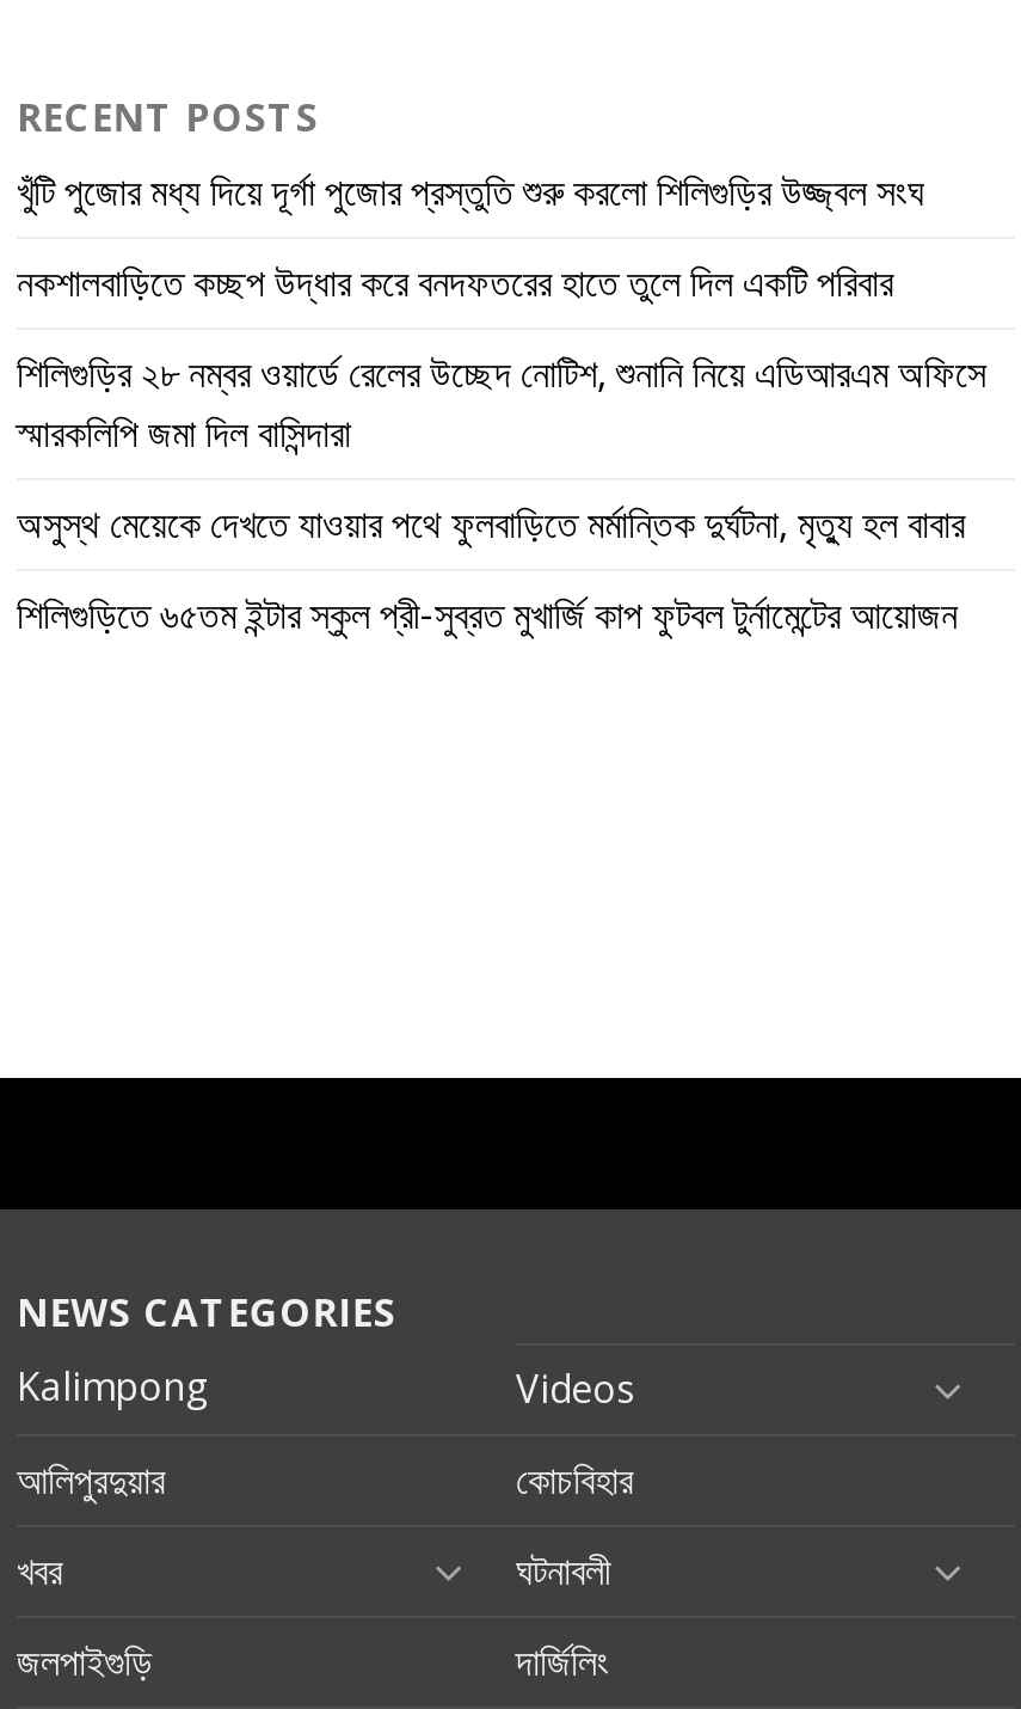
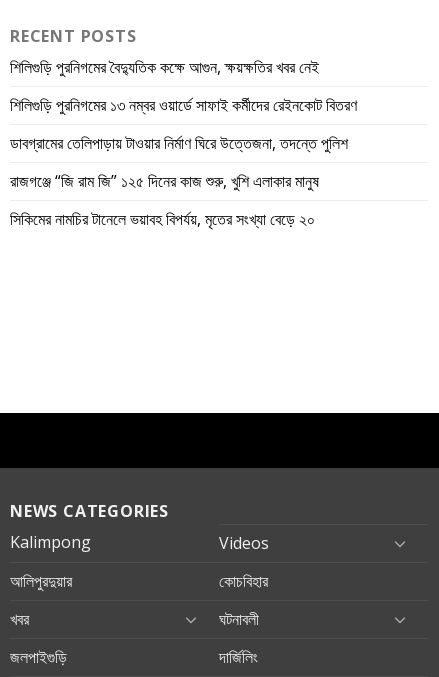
[17,164,924,216] খুঁটি পুজোর মধ্য দিয়ে দূর্গা পুজোর প্রস্তুতি শুরু করলো শিলিগুড়ির উজ্জ্বল সংঘ -> [10,55,319,77] শিলিগুড়ি পুরনিগমের বৈদ্যুতিক কক্ষে আগুন, ক্ষয়ক্ষতির খবর নেই
[17,255,893,307] নকশালবাড়িতে কচ্ছপ উদ্ধার করে বনদফতরের হাতে তুলে দিল একটি পরিবার -> [10,93,357,115] শিলিগুড়ি পুরনিগমের ১৩ নম্বর ওয়ার্ডে সাফাই কর্মীদের রেইনকোট বিতরণ
[17,345,986,458] শিলিগুড়ির ২৮ নম্বর ওয়ার্ডে রেলের উচ্ছেদ নোটিশ, শুনানি নিয়ে এডিআরএম অফিসে | স্মারকলিপি জমা দিল বাসিন্দারা -> [10,131,348,153] ডাবগ্রামের তেলিপাড়ায় টাওয়ার নির্মাণ ঘিরে উত্তেজনা, তদন্তে পুলিশ
[17,496,965,549] অসুস্থ মেয়েকে দেখতে যাওয়ার পথে ফুলবাড়িতে মর্মান্তিক দুর্ঘটনা, মৃত্যু হল বাবার -> [10,169,319,191] রাজগঞ্জে “জি রাম জি” ১২৫ দিনের কাজ শুরু, খুশি এলাকার মানুষ
[17,587,958,639] শিলিগুড়িতে ৬৫তম ইন্টার স্কুল প্রী-সুব্রত মুখার্জি কাপ ফুটবল টুর্নামেন্টের আয়োজন -> [10,207,315,229] সিকিমের নামচির টানেলে ভয়াবহ বিপর্যয়, মৃতের সংখ্যা বেড়ে ২০

